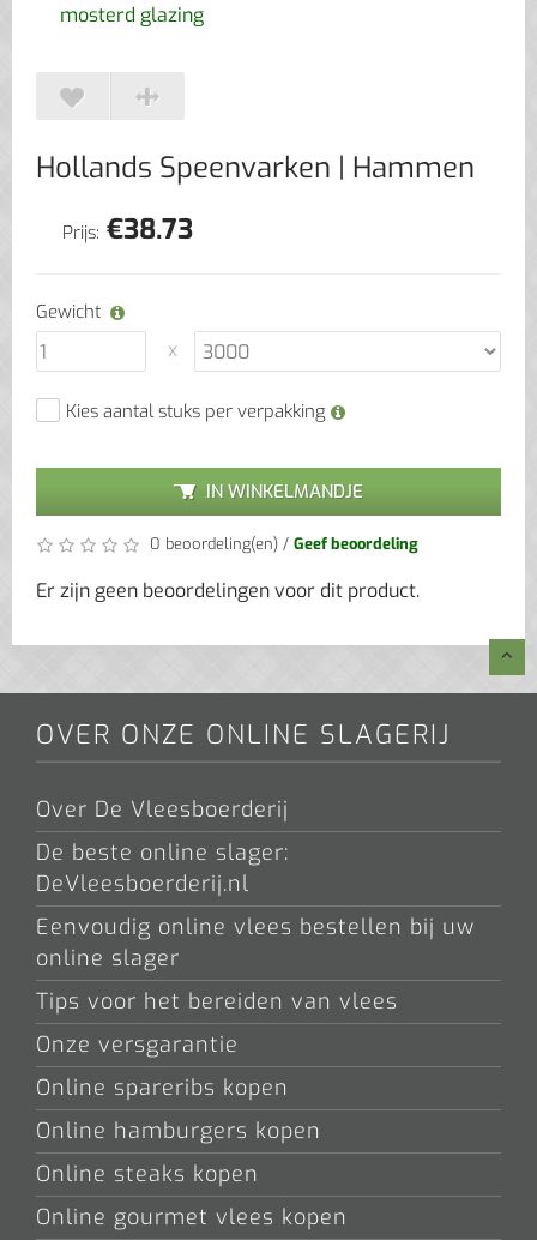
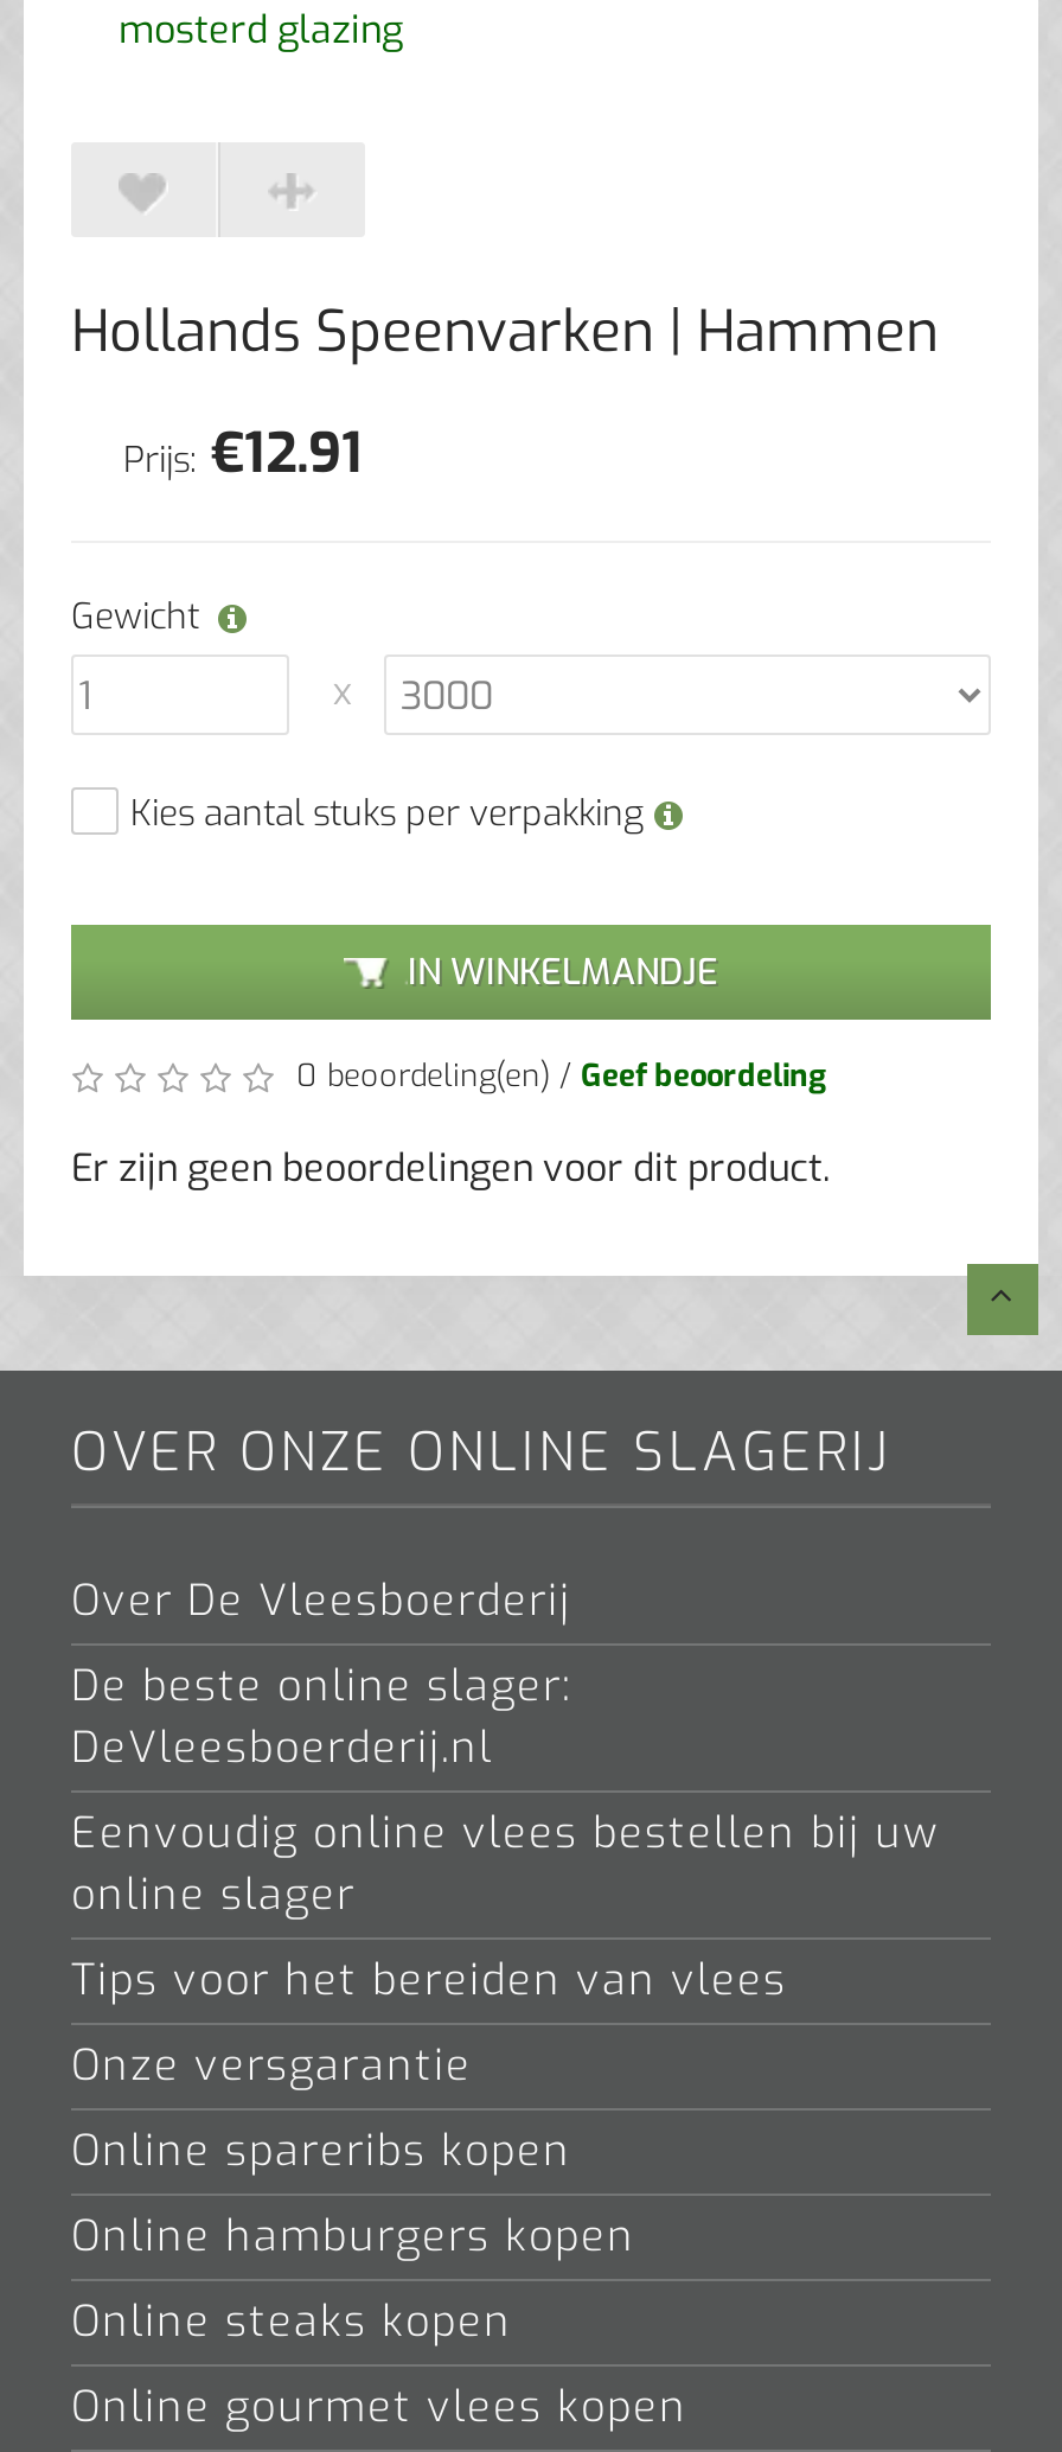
[62,211,193,248] Prijs: €38.73 -> [123,418,363,491] Prijs: €12.91

